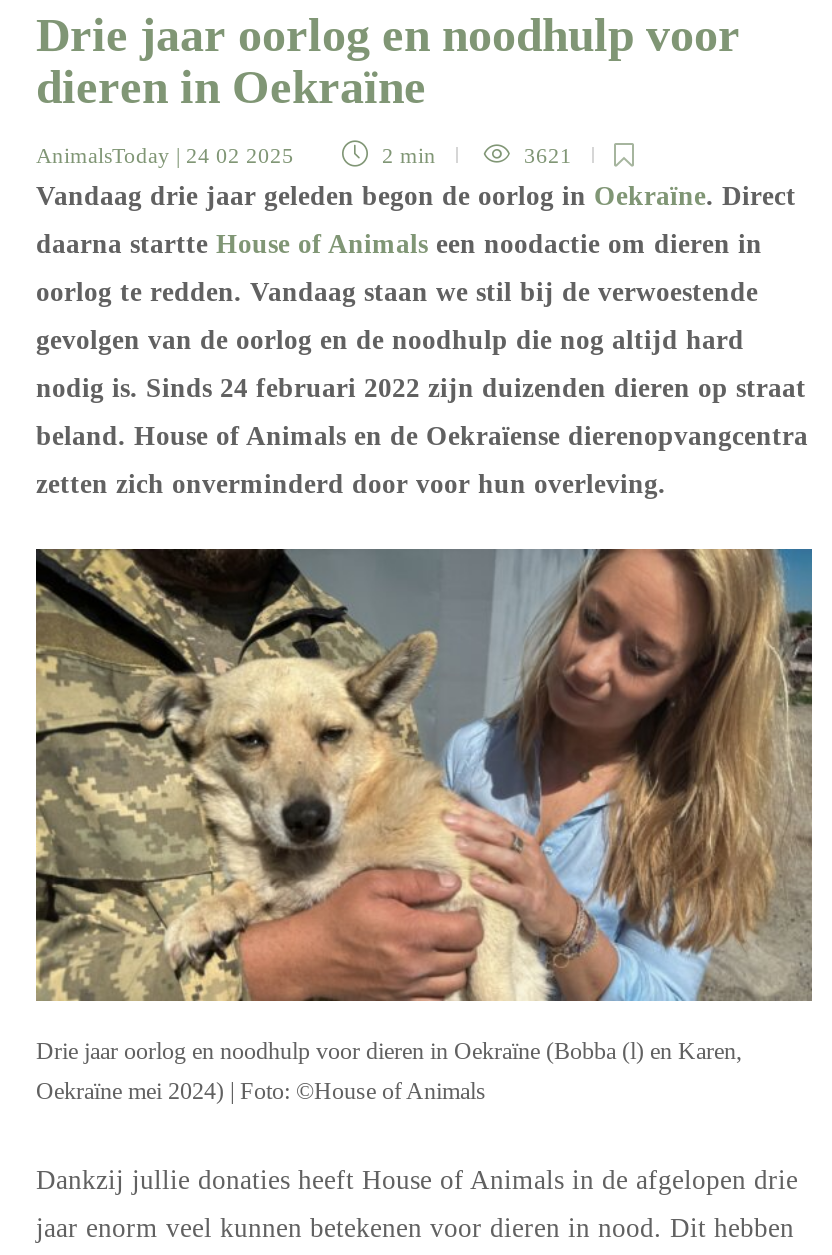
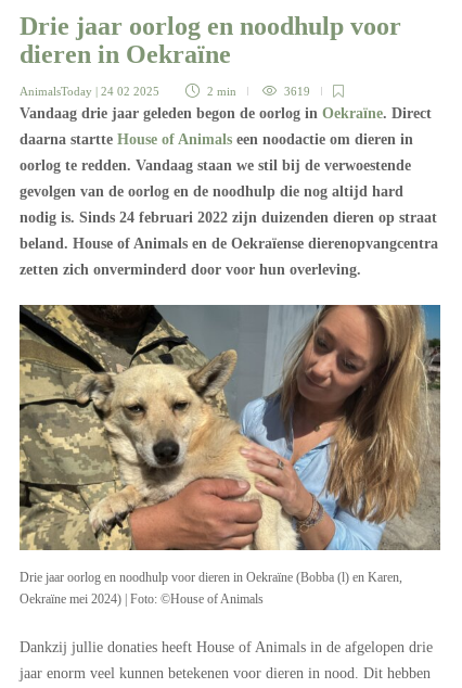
[518,143,572,167] 3621 -> [281,85,310,98] 3619

